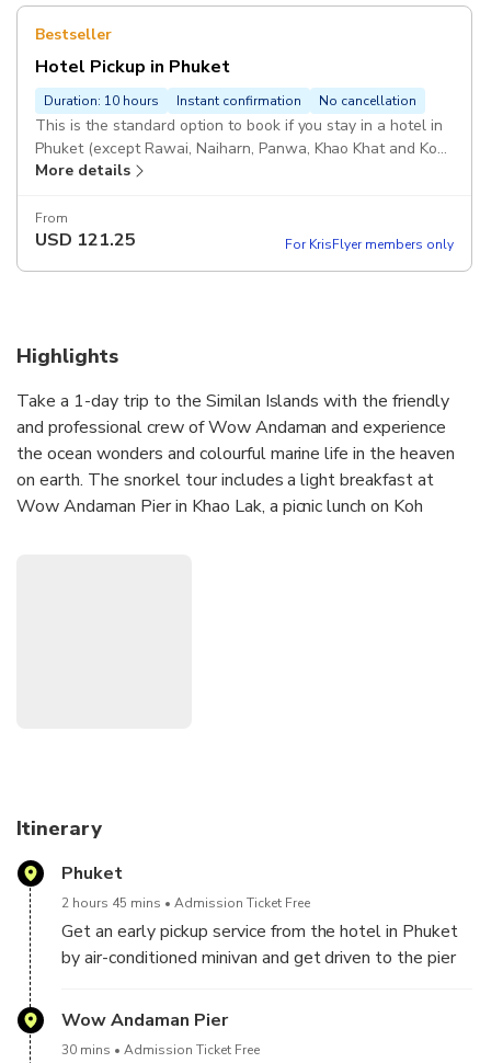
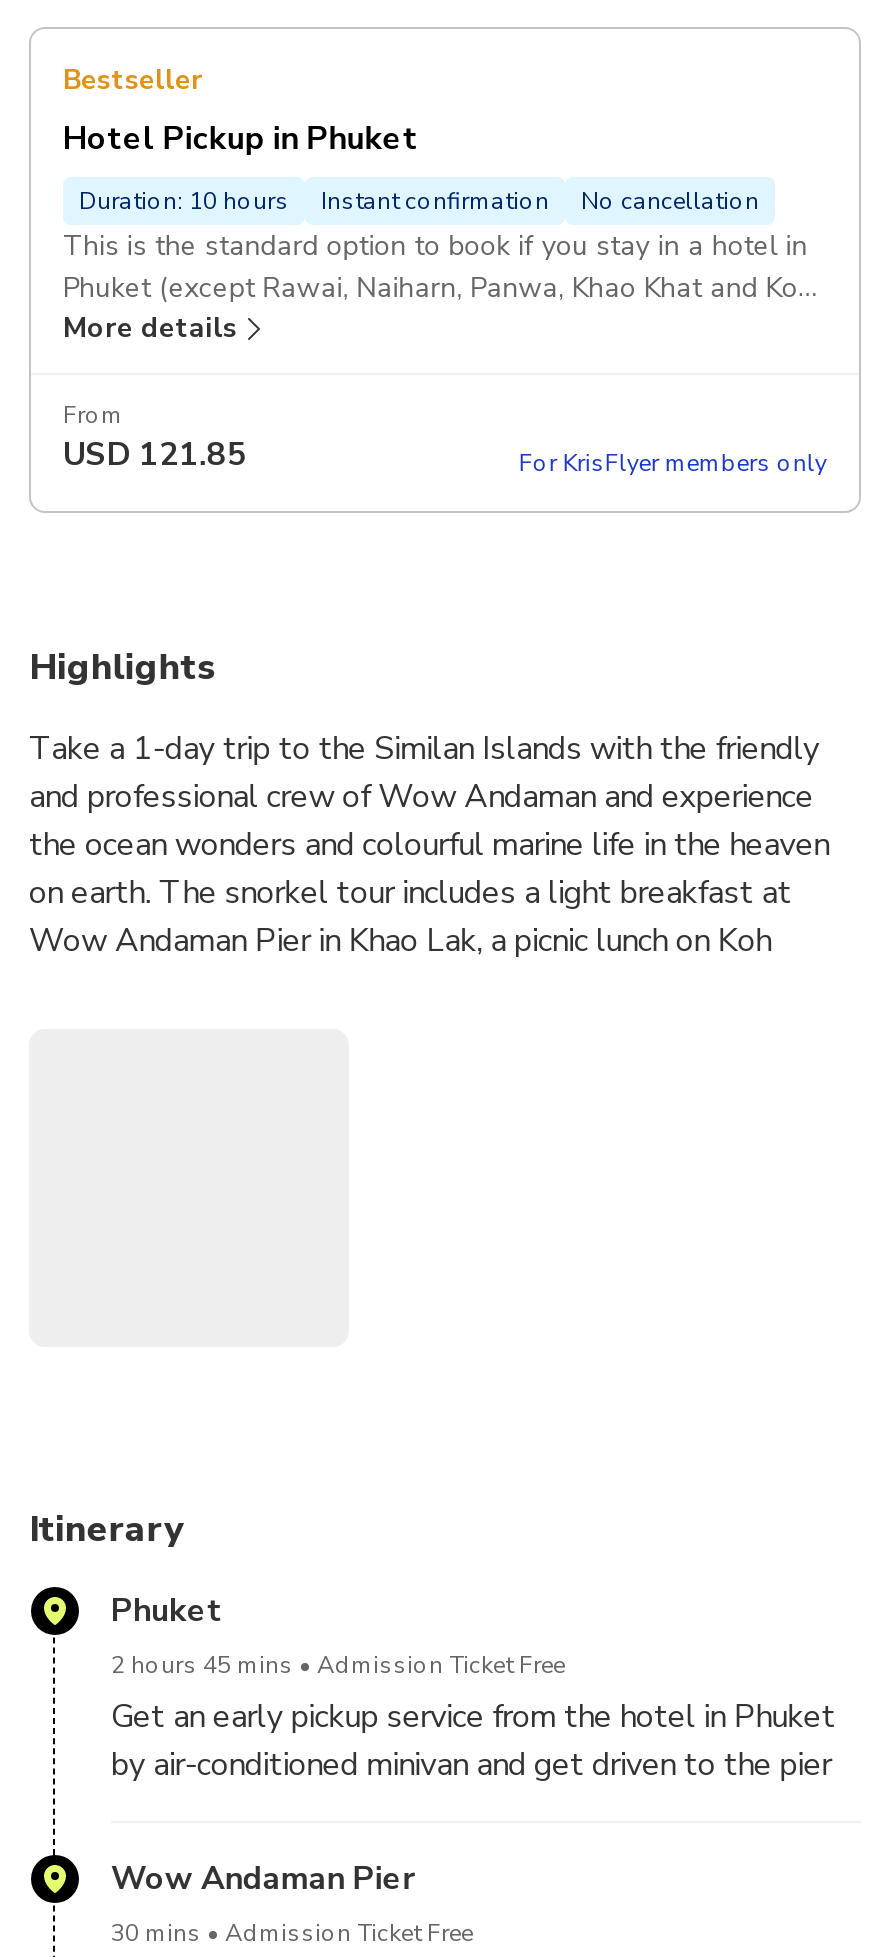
[35,228,136,252] USD 121.25 -> [63,432,247,476] USD 121.85

